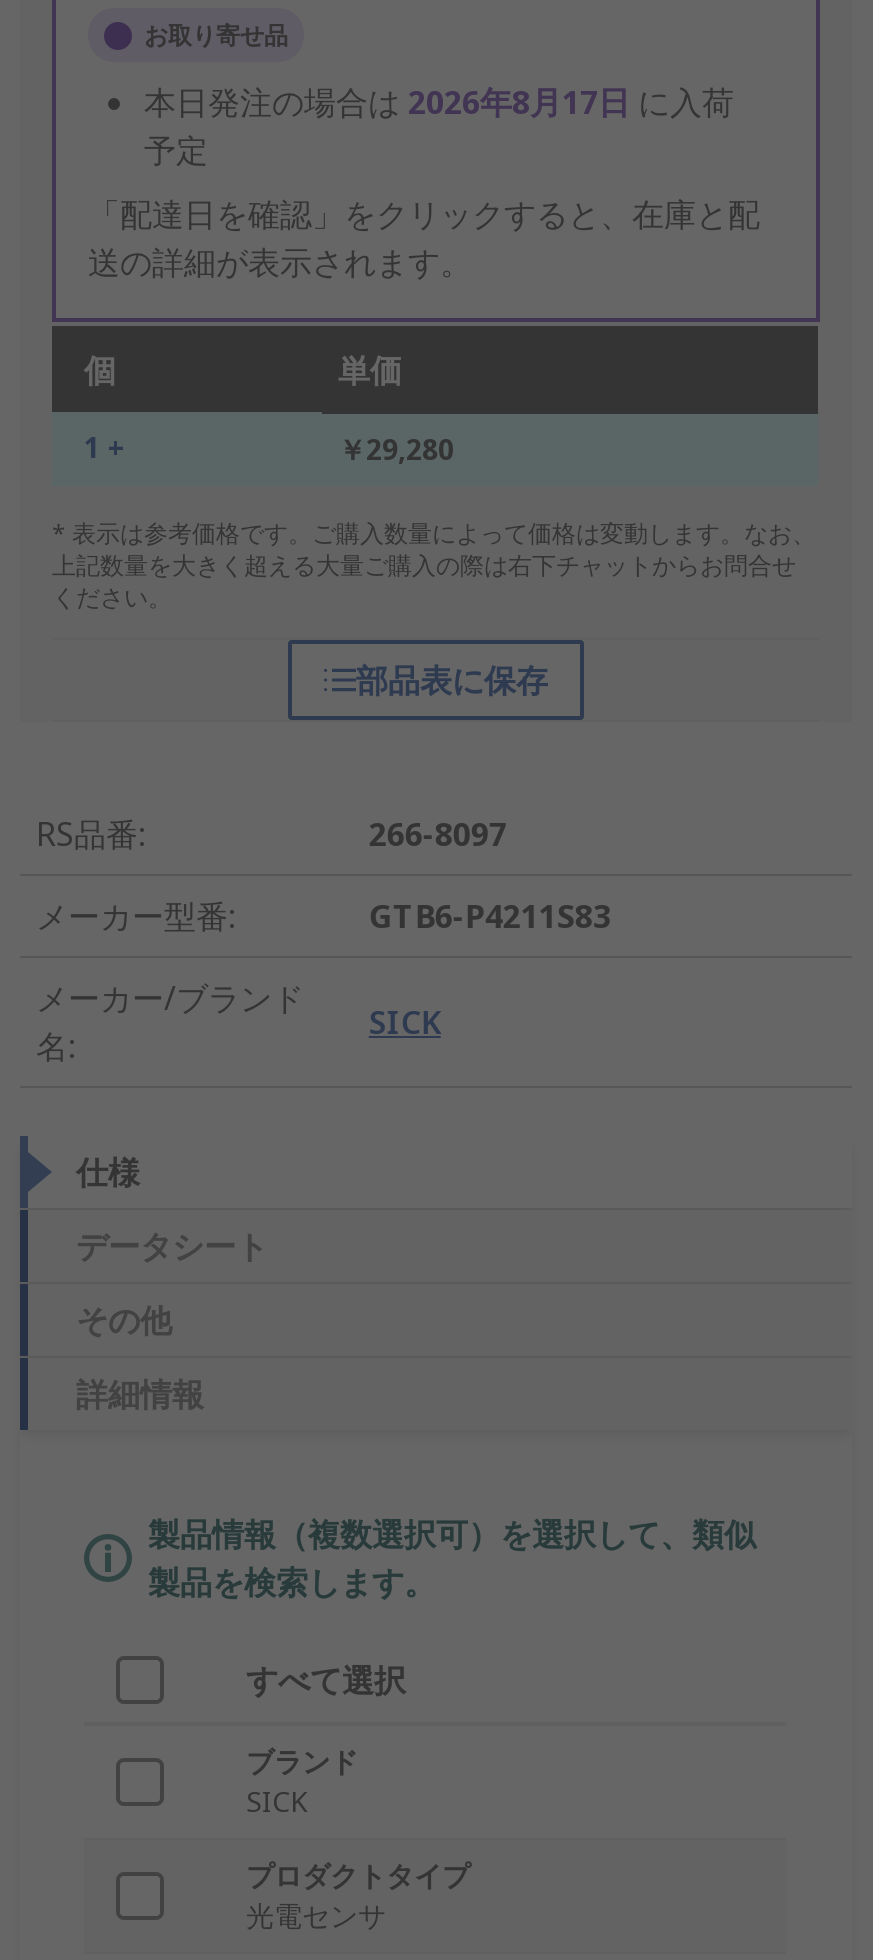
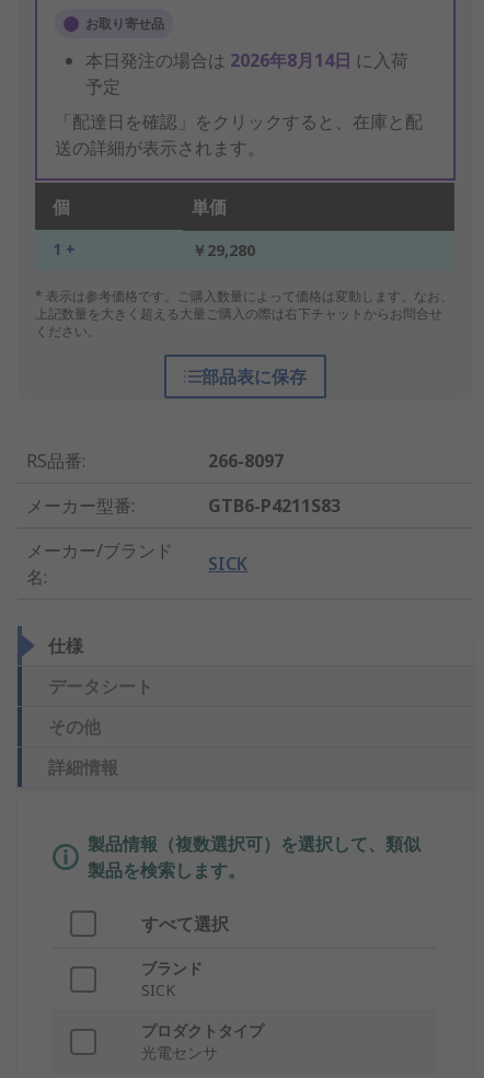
[144,81,734,125] 本日発注の場合は2026年8月17日に入荷 -> [85,49,408,73] 本日発注の場合は2026年8月14日に入荷

